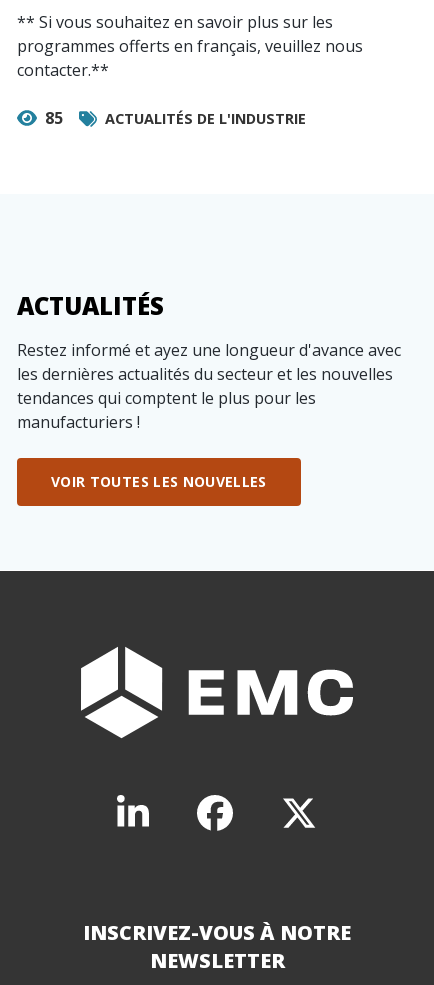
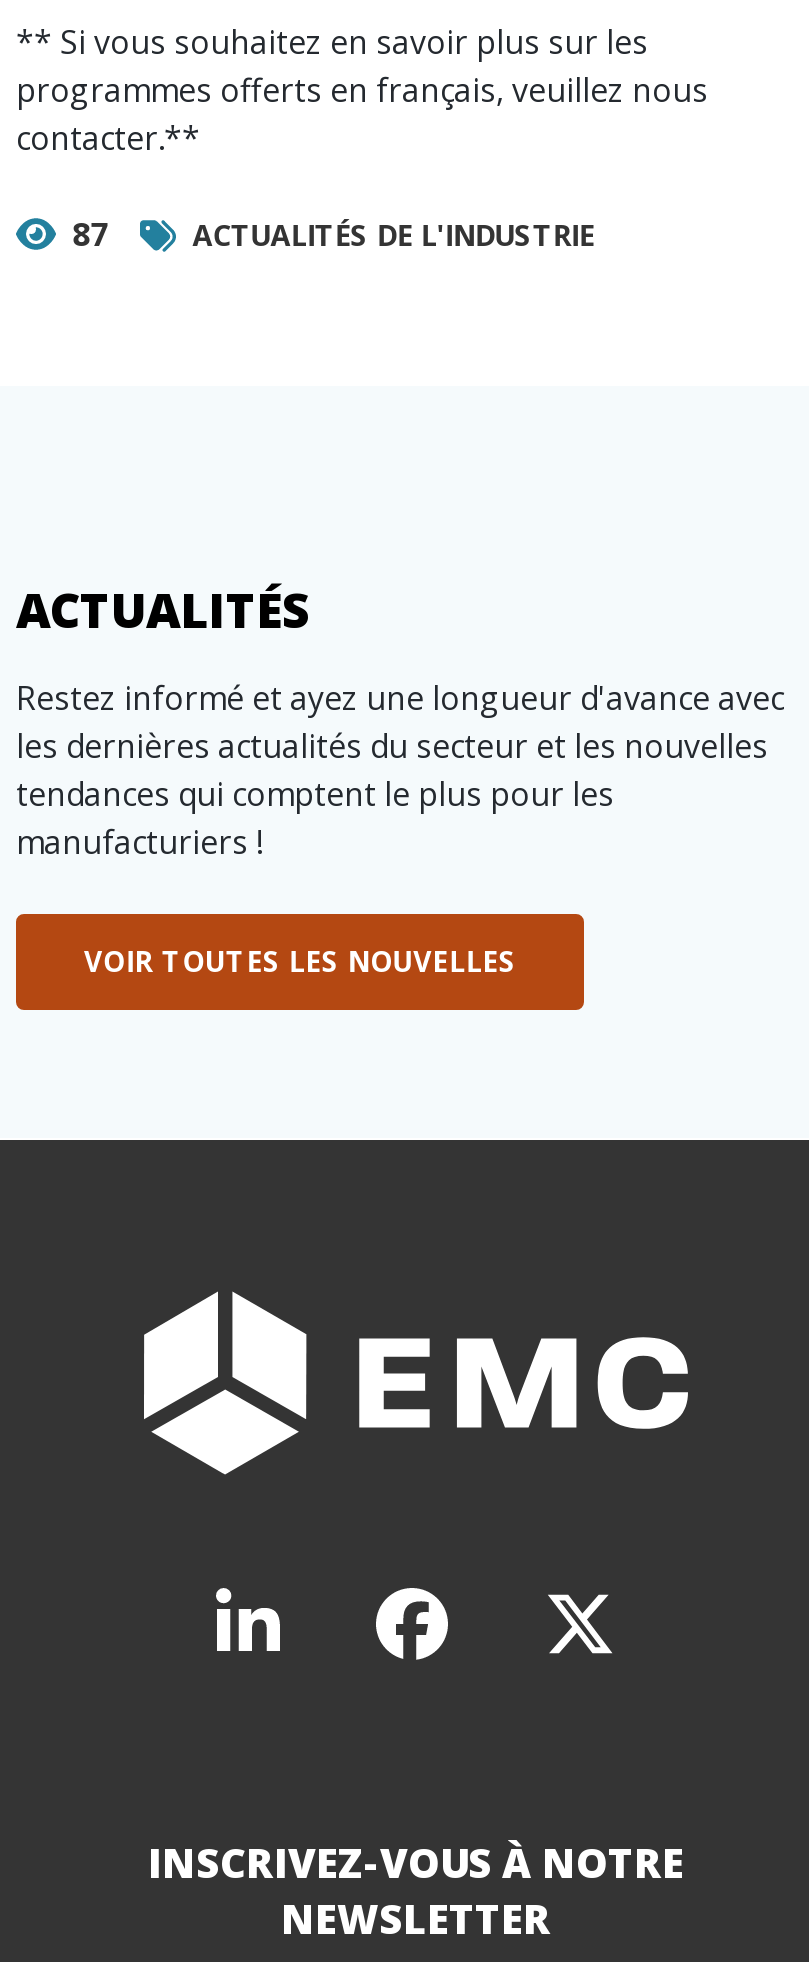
[45,107,63,129] 85 -> [72,212,108,256] 87

